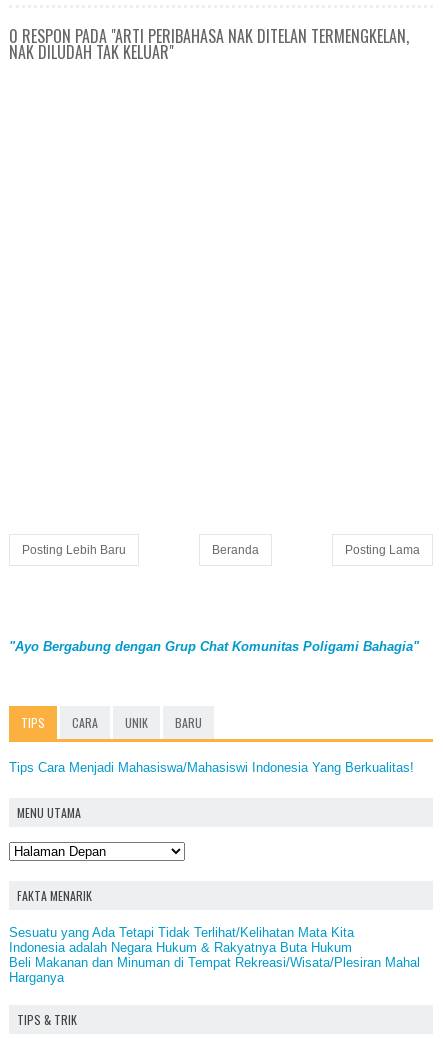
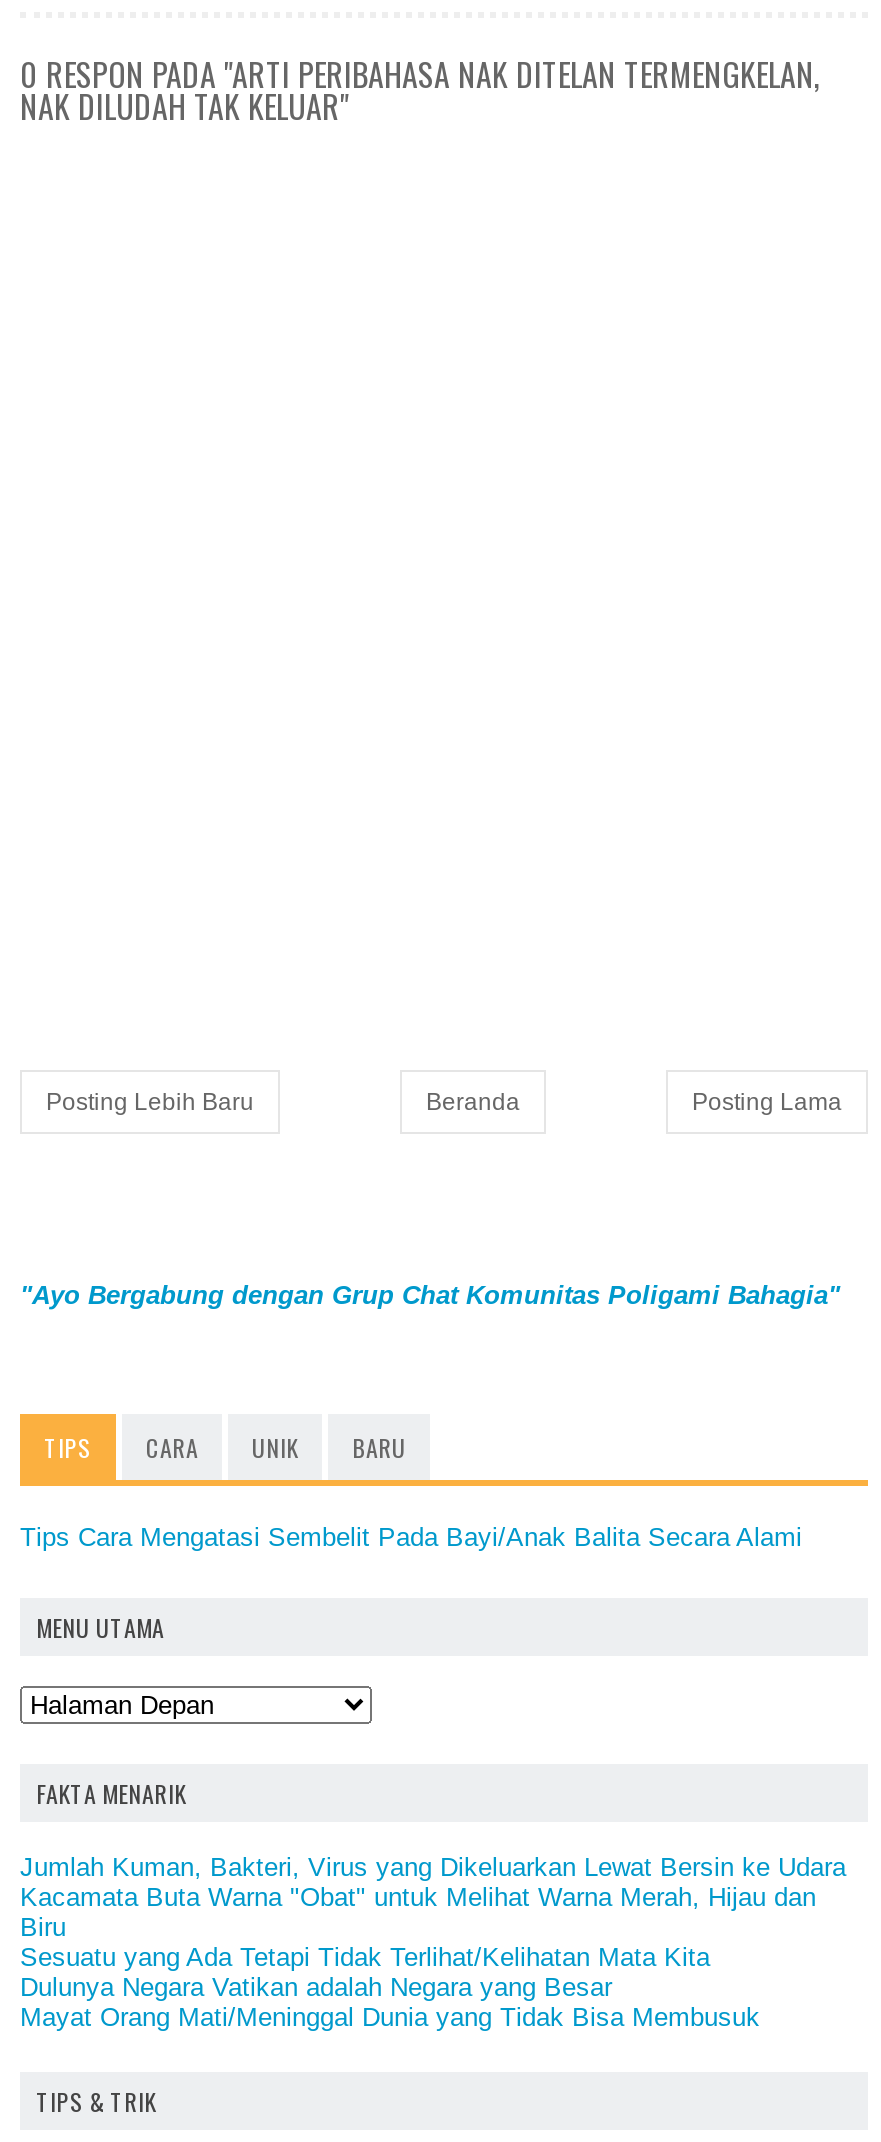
[9,760,414,775] Tips Cara Menjadi Mahasiswa/Mahasiswi Indonesia Yang Berkualitas! -> [20,1522,802,1552] Tips Cara Mengatasi Sembelit Pada Bayi/Anak Balita Secara Alami
none -> [20,1853,846,1943] Jumlah Kuman, Bakteri, Virus yang Dikeluarkan Lewat Bersin ke Udara | Kacamata Buta Warna "Obat" untuk Melihat Warna Merah, Hijau dan | Biru
[9,940,420,985] Indonesia adalah Negara Hukum & Rakyatnya Buta Hukum | Beli Makanan dan Minuman di Tempat Rekreasi/Wisata/Plesiran Mahal | Harganya -> [20,1973,760,2033] Dulunya Negara Vatikan adalah Negara yang Besar | Mayat Orang Mati/Meninggal Dunia yang Tidak Bisa Membusuk

